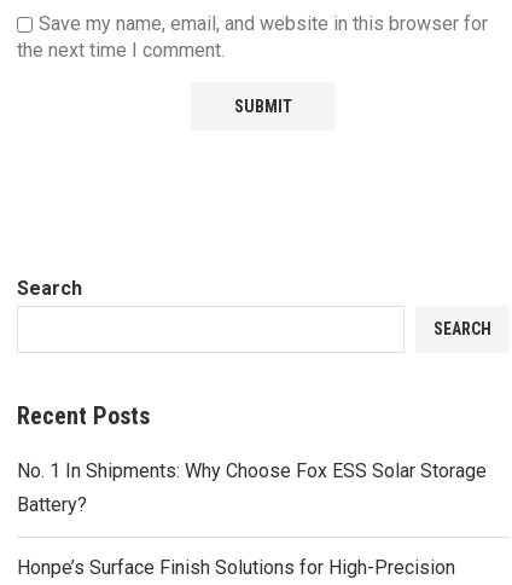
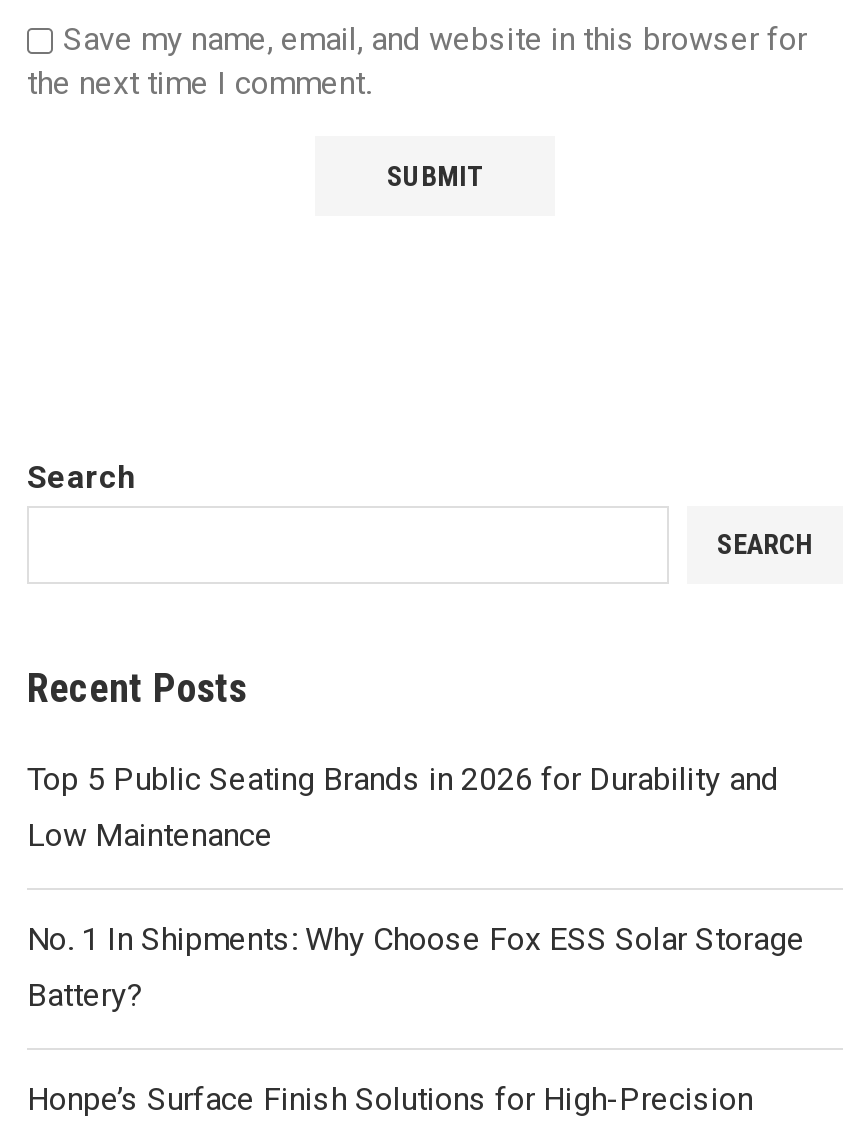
none -> [27,760,779,854] Top 5 Public Seating Brands in 2026 for Durability and | Low Maintenance

